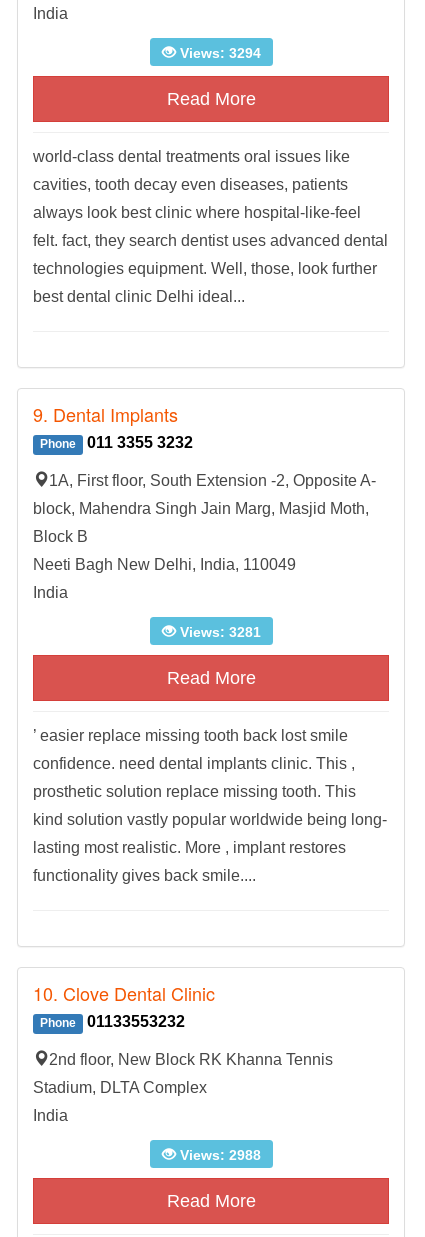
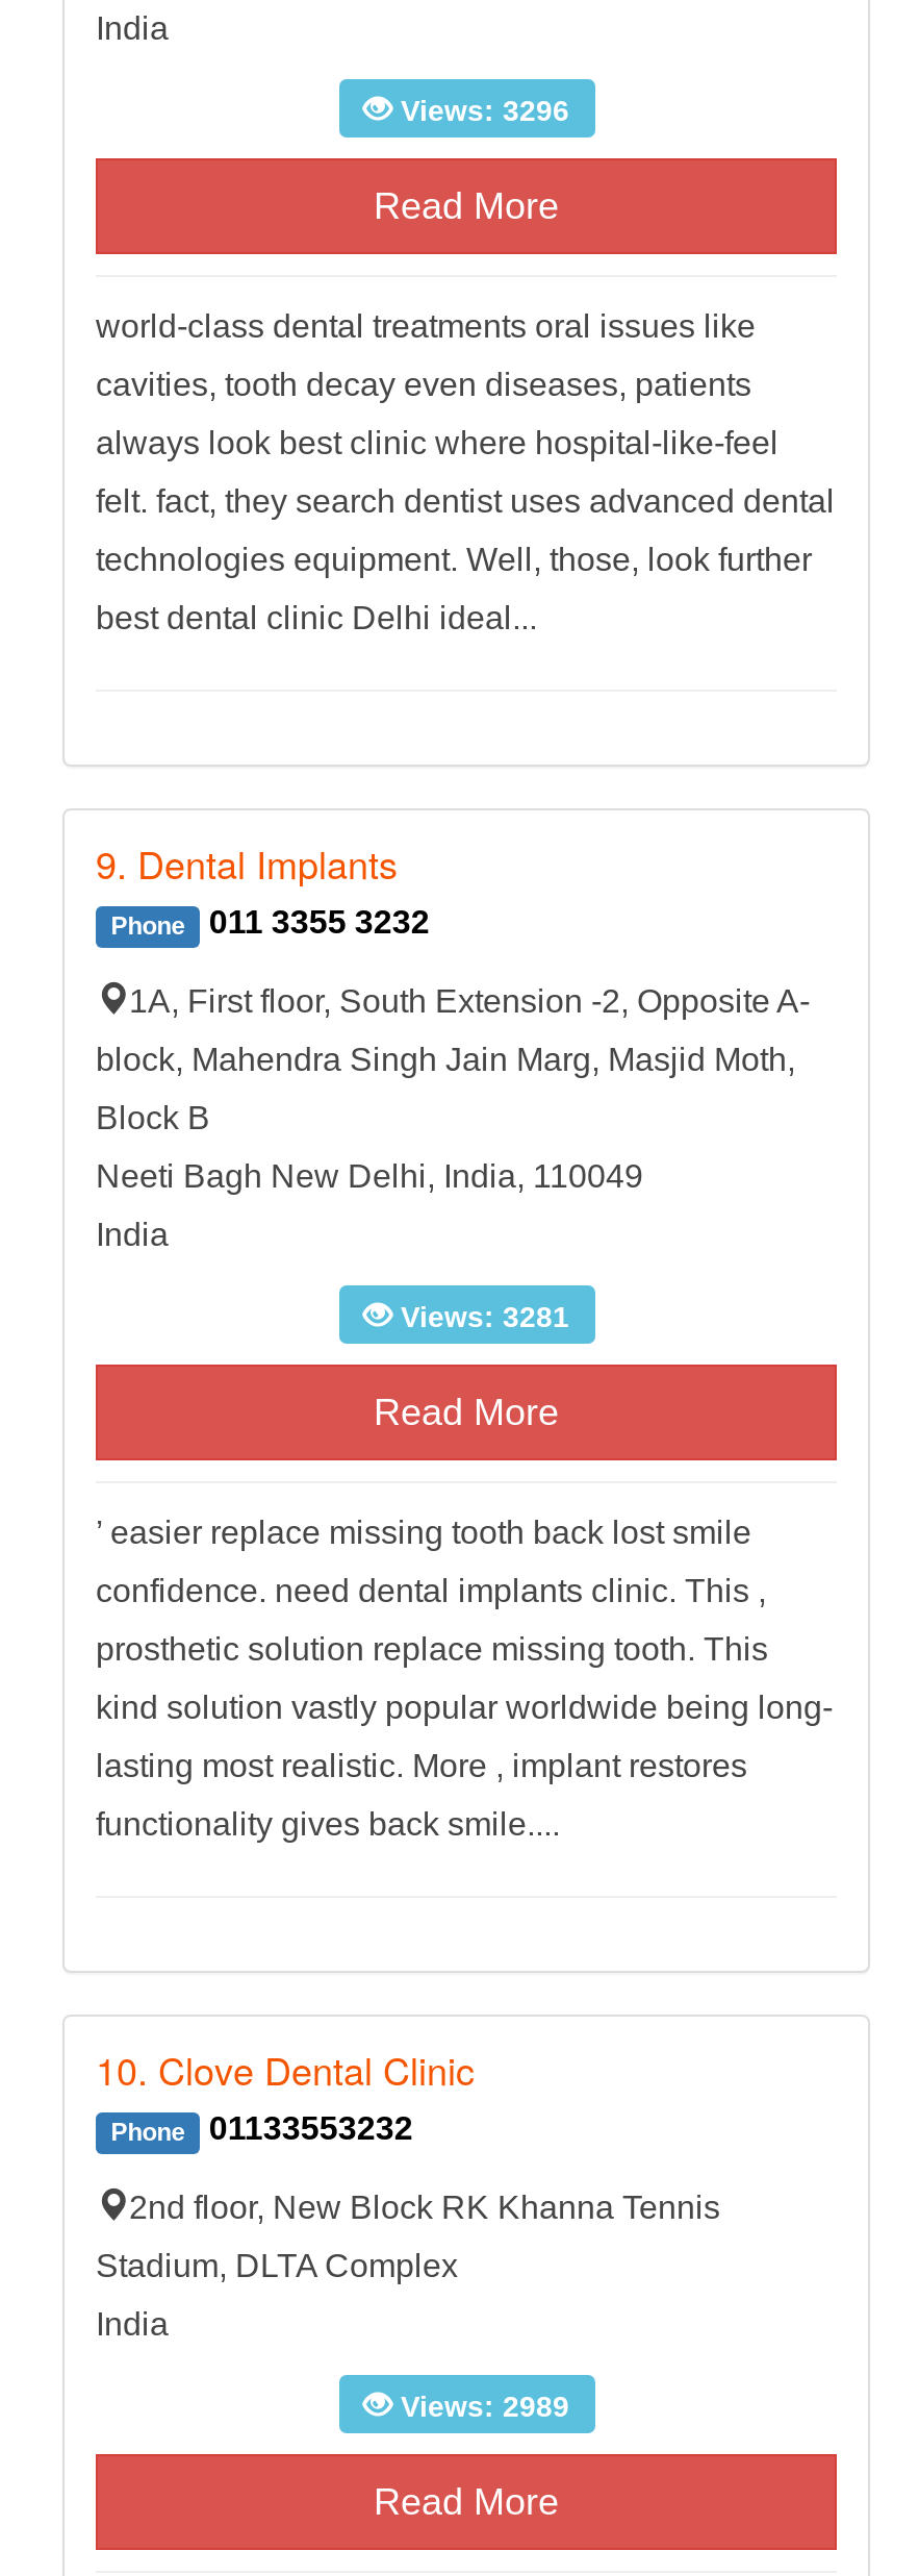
[175,45,260,61] Views: 3294 -> [392,94,569,128] Views: 3296
[175,1147,260,1163] Views: 2988 -> [392,2390,569,2424] Views: 2989

